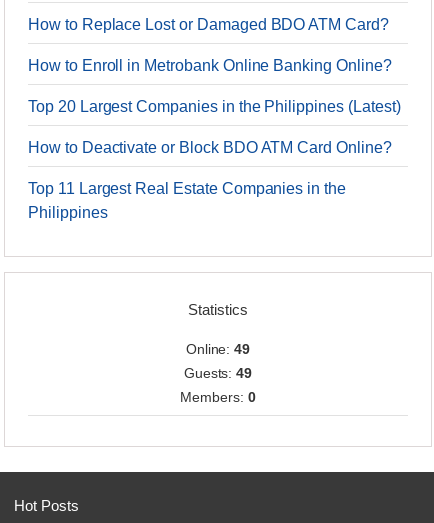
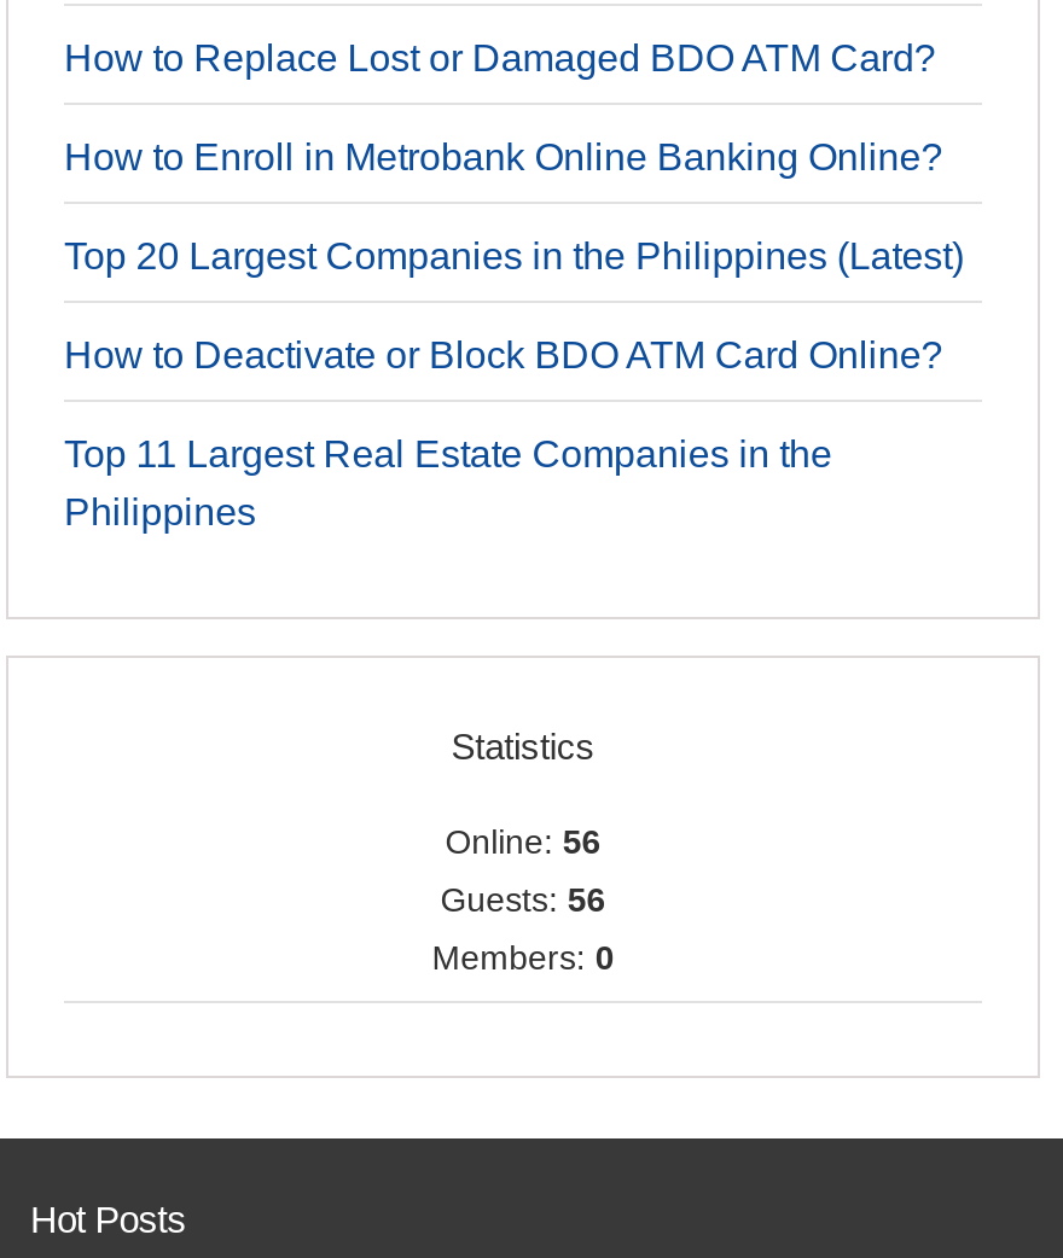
[186,341,250,357] Online: 49 -> [445,822,601,861] Online: 56
[184,365,252,381] Guests: 49 -> [440,880,606,919] Guests: 56

